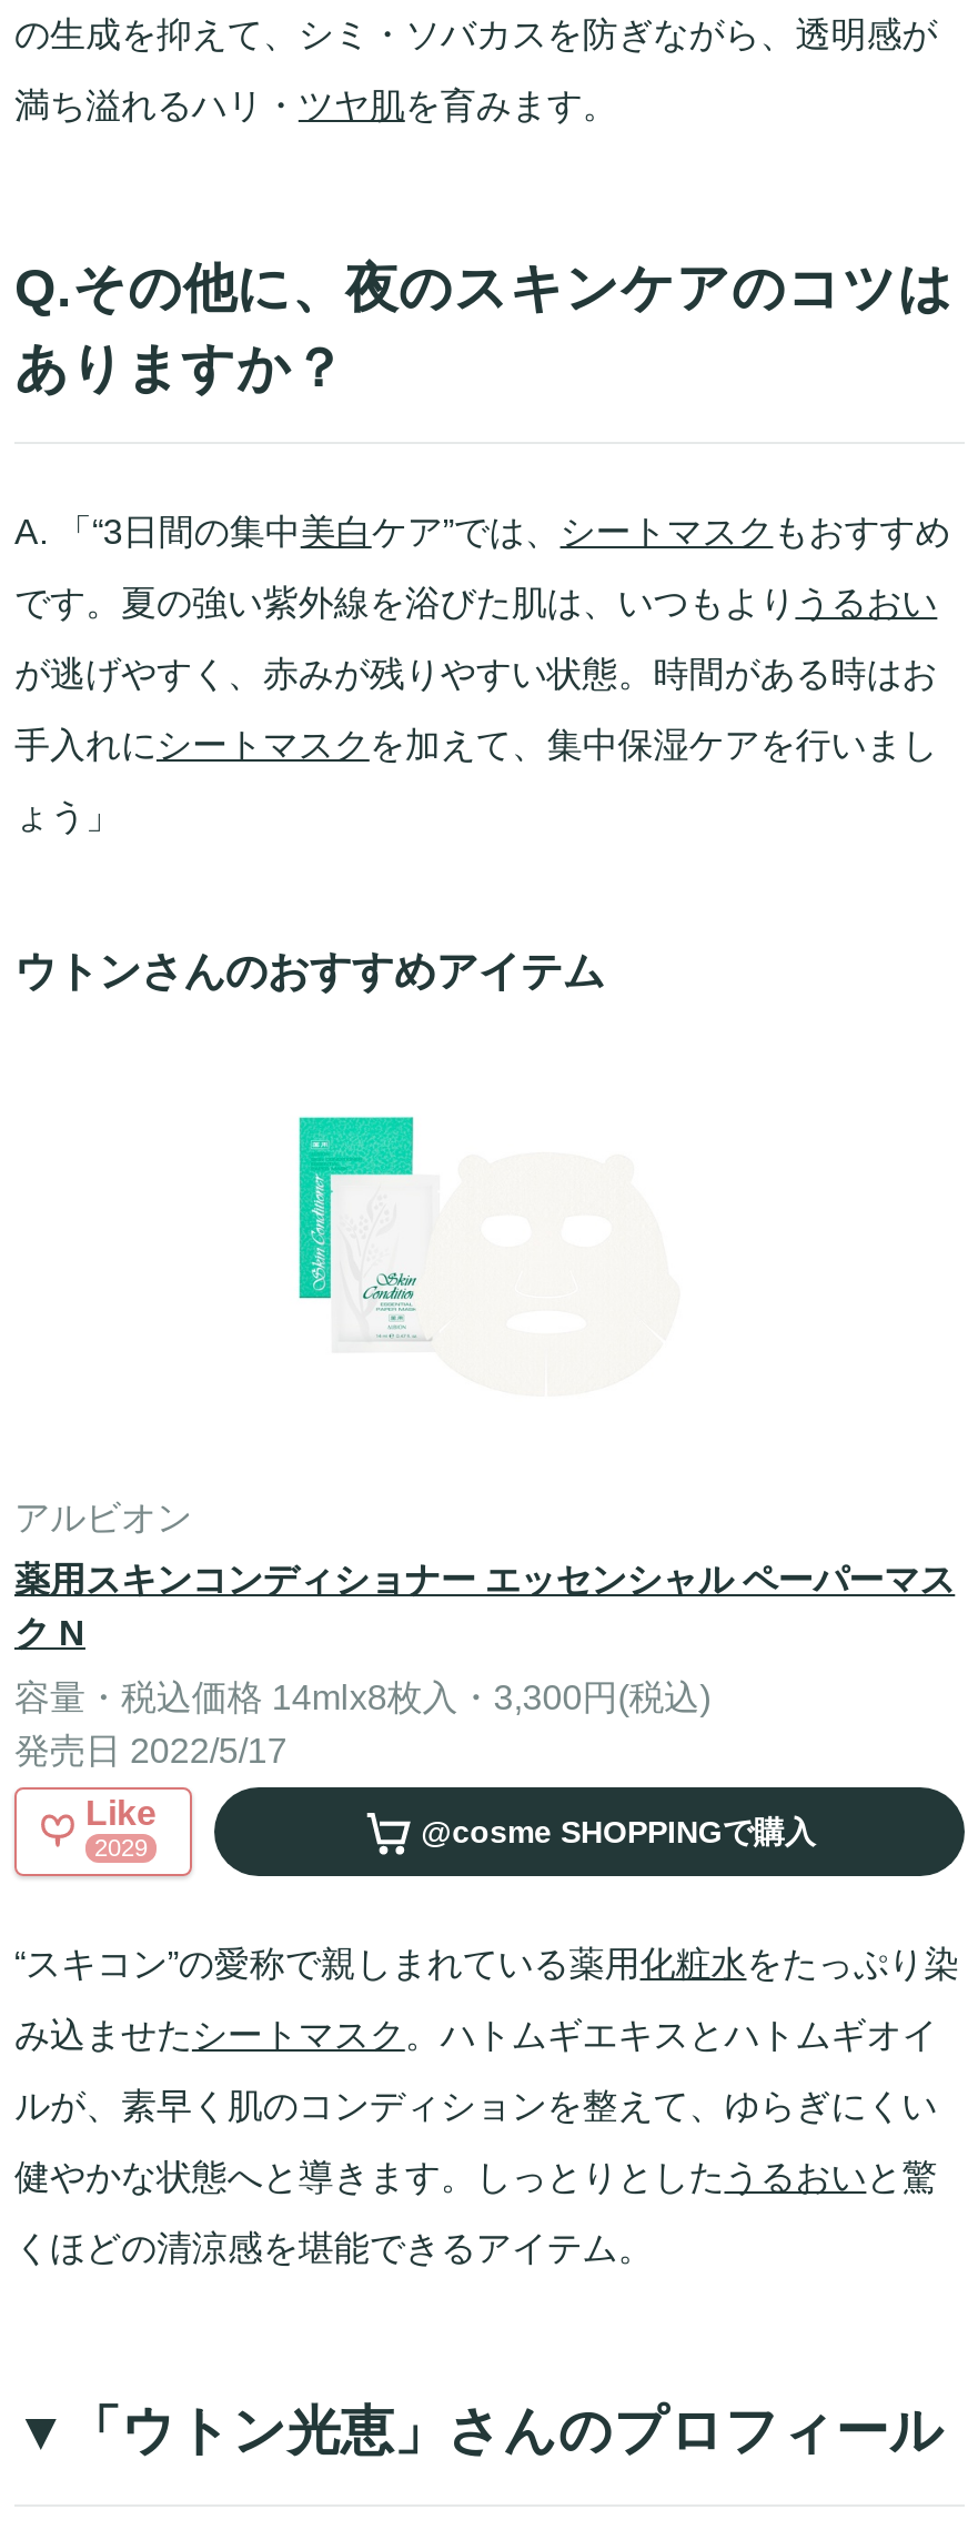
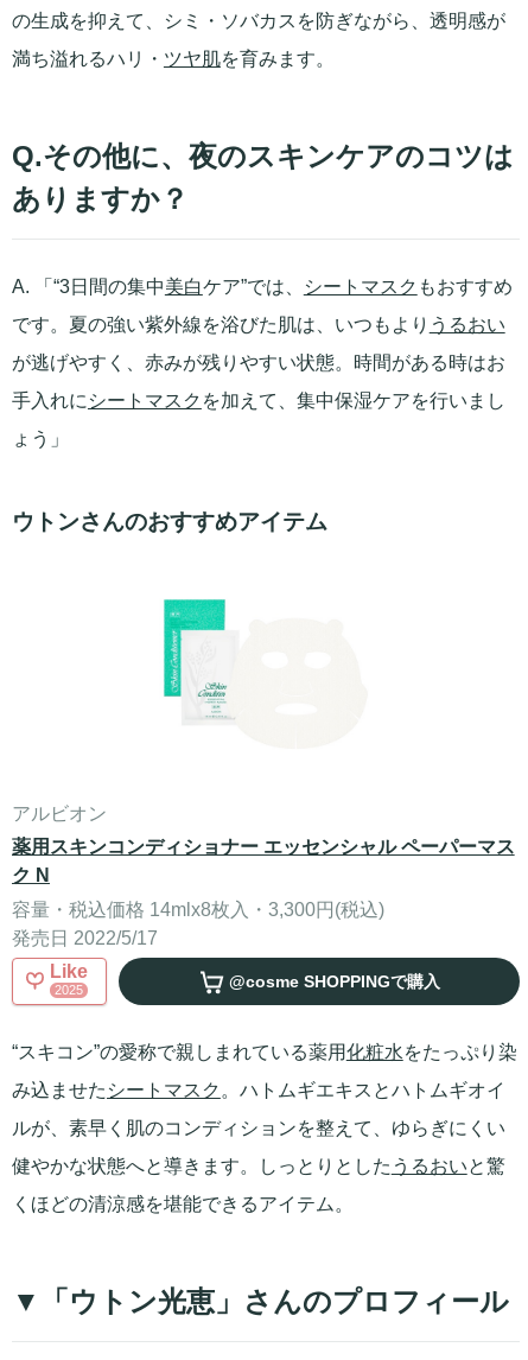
[94,1834,148,1861] 2029 -> [55,983,83,997] 2025

